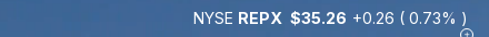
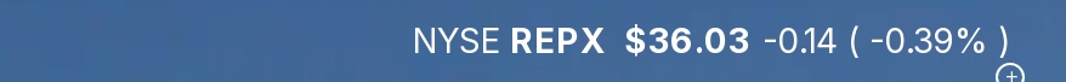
[193,9,468,27] NYSE REPX 35.26 +0.26 ( 0.73% ) -> [413,19,1013,60] NYSE REPX 36.03 -0.14 ( -0.39% )

